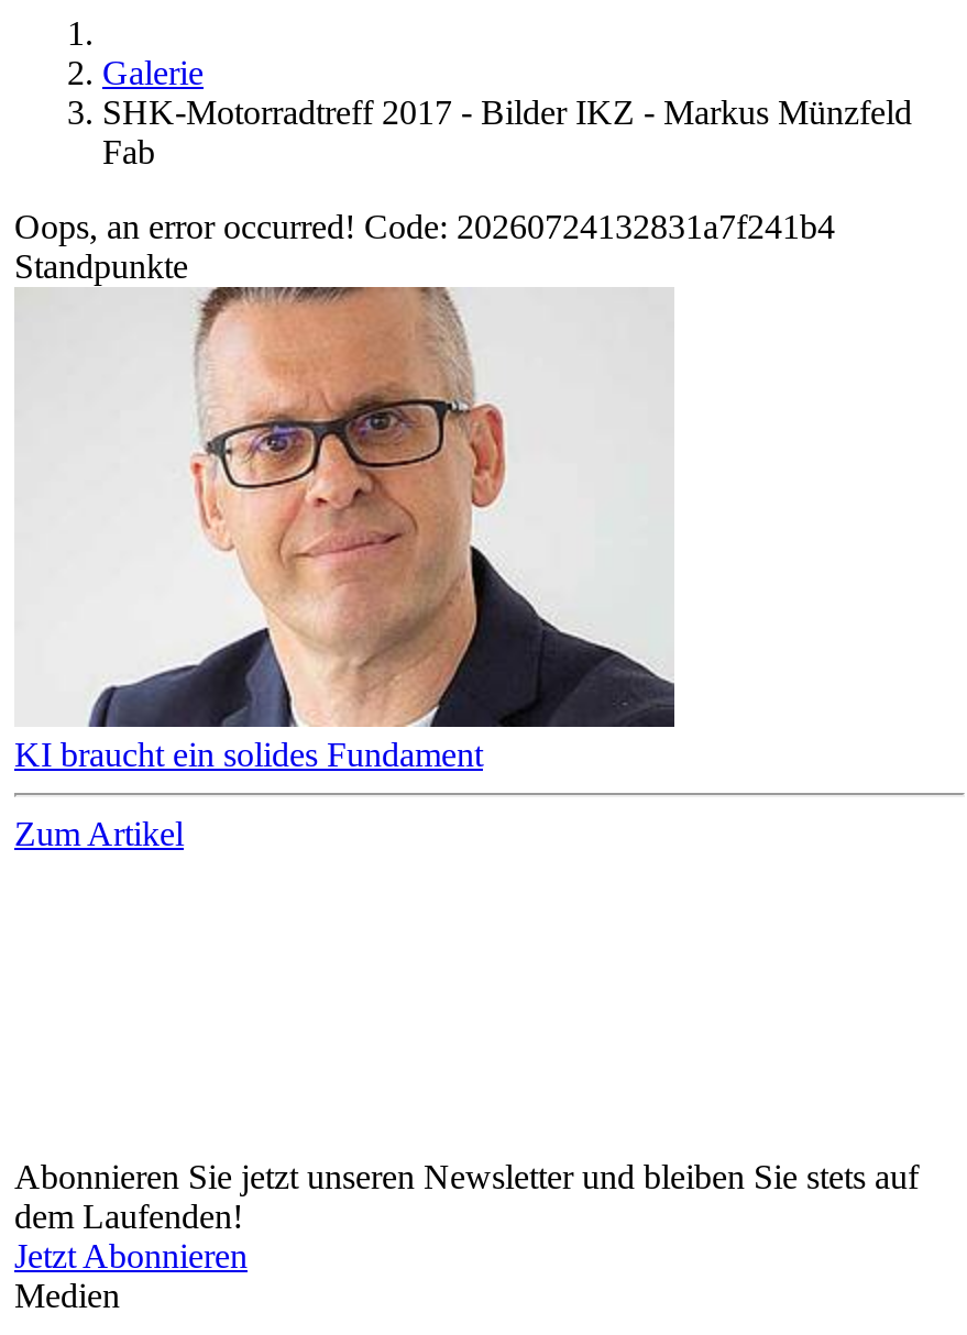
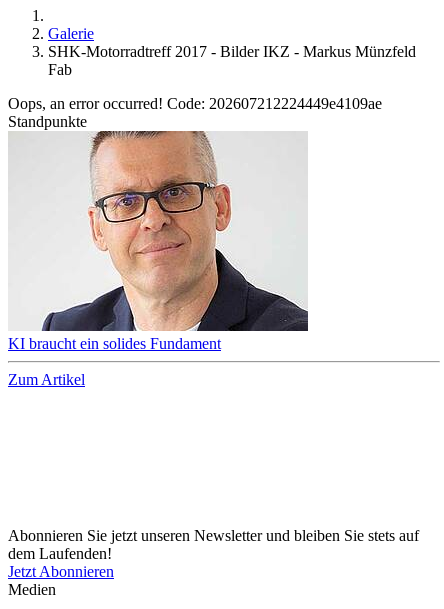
[14,208,835,245] Oops, an error occurred! Code: 20260724132831a7f241b4 -> [8,95,382,112] Oops, an error occurred! Code: 202607212224449e4109ae

